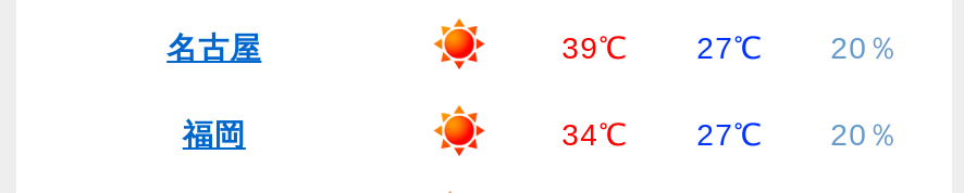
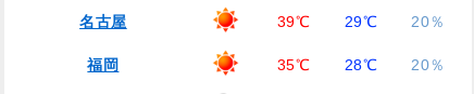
[562,29,899,64] 39℃ 27℃ 20％ -> [277,13,445,30] 39℃ 29℃ 20％
[562,116,628,151] 34℃ -> [277,56,310,73] 35℃
[697,116,763,151] 27℃ -> [344,56,377,73] 28℃

